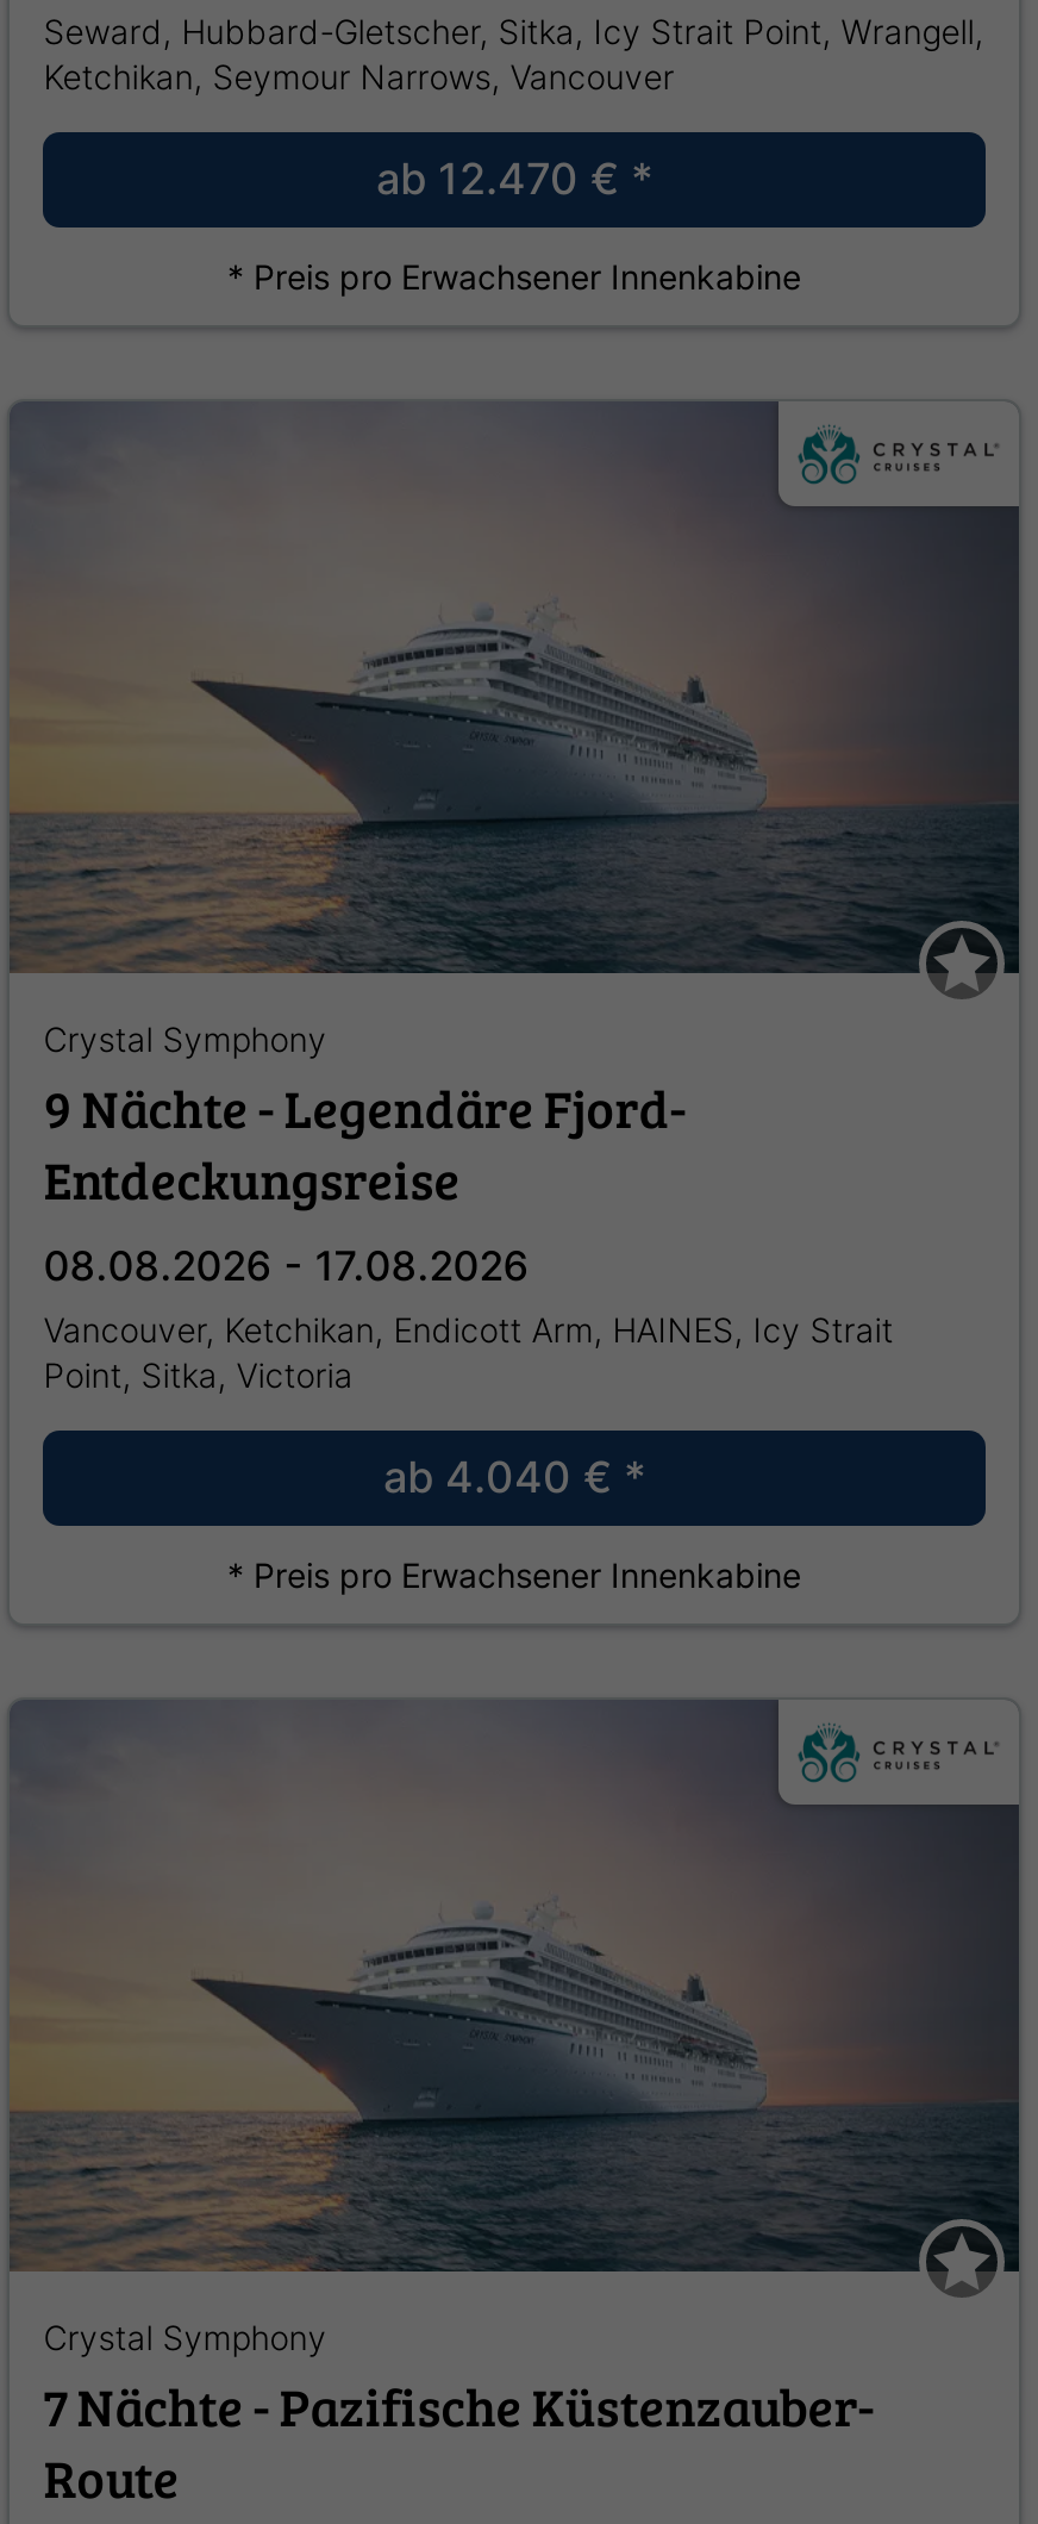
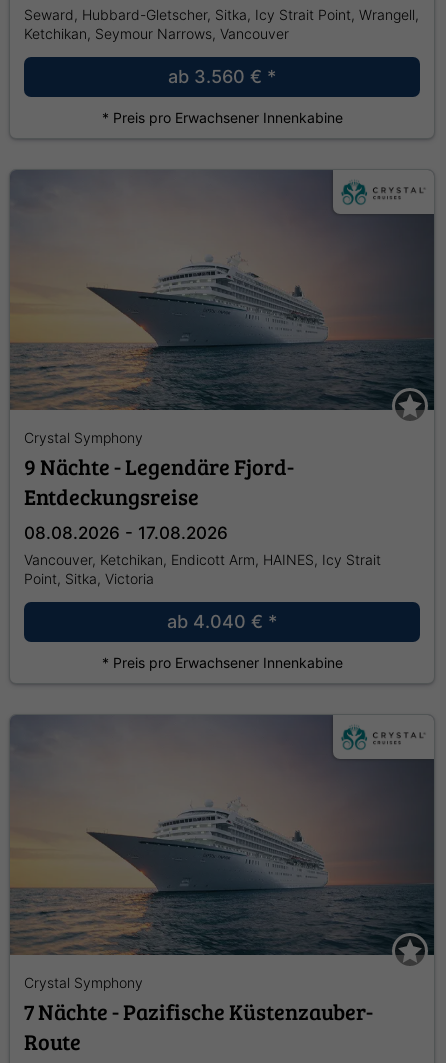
[376,154,652,204] ab 12.470 €* -> [168,66,276,87] ab 3.560 €*

